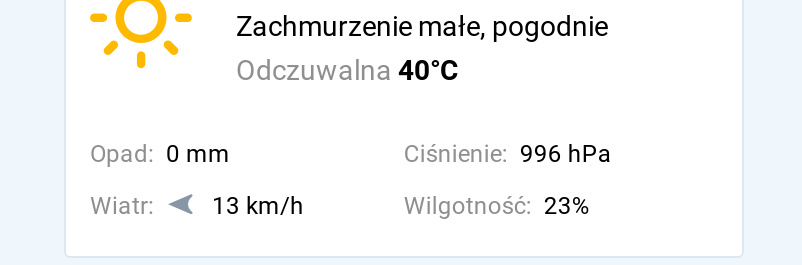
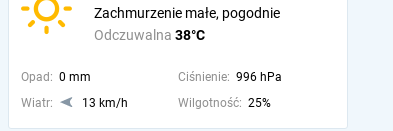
[236,54,458,86] Odczuwalna 40°C -> [94,27,205,43] Odczuwalna 38°C
[404,192,590,220] Wilgotność: 23% -> [178,96,271,110] Wilgotność: 25%

